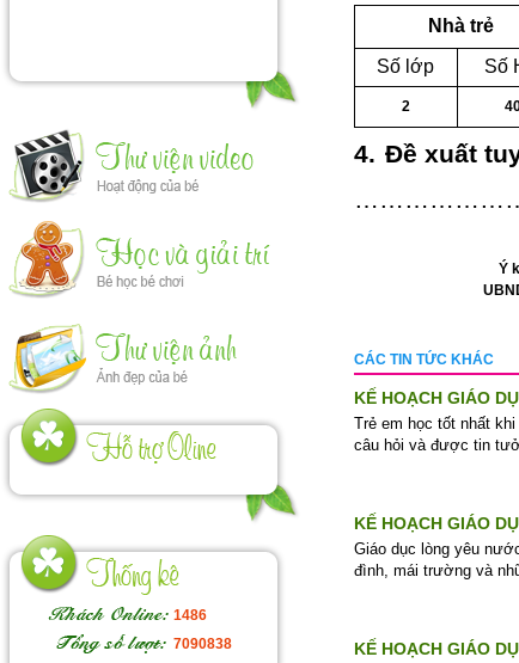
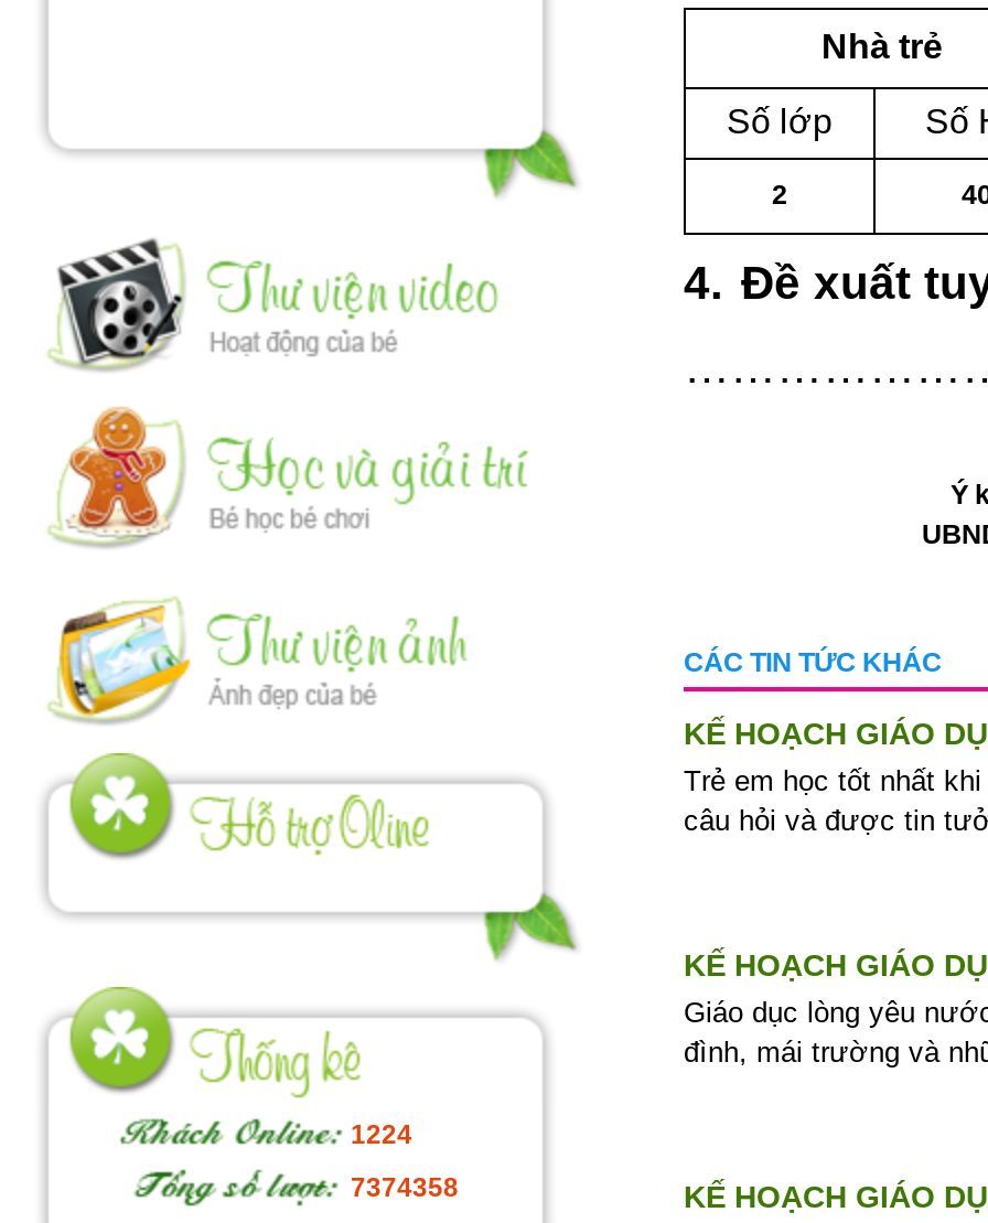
[173,607,207,624] 1486 -> [351,1119,412,1150] 1224
[173,636,232,652] 7090838 -> [351,1172,459,1203] 7374358

